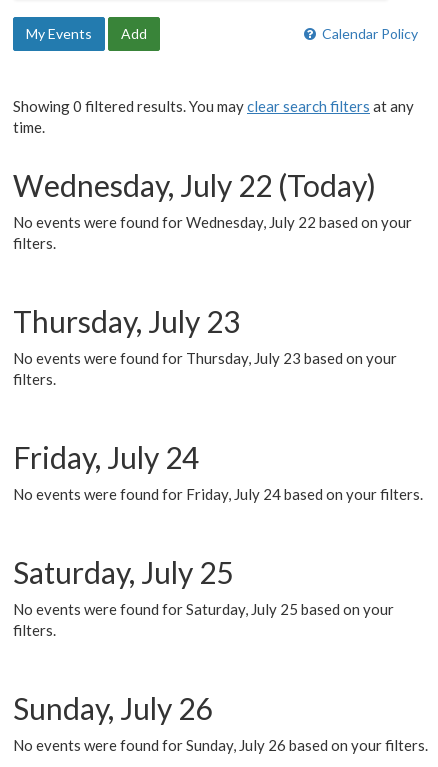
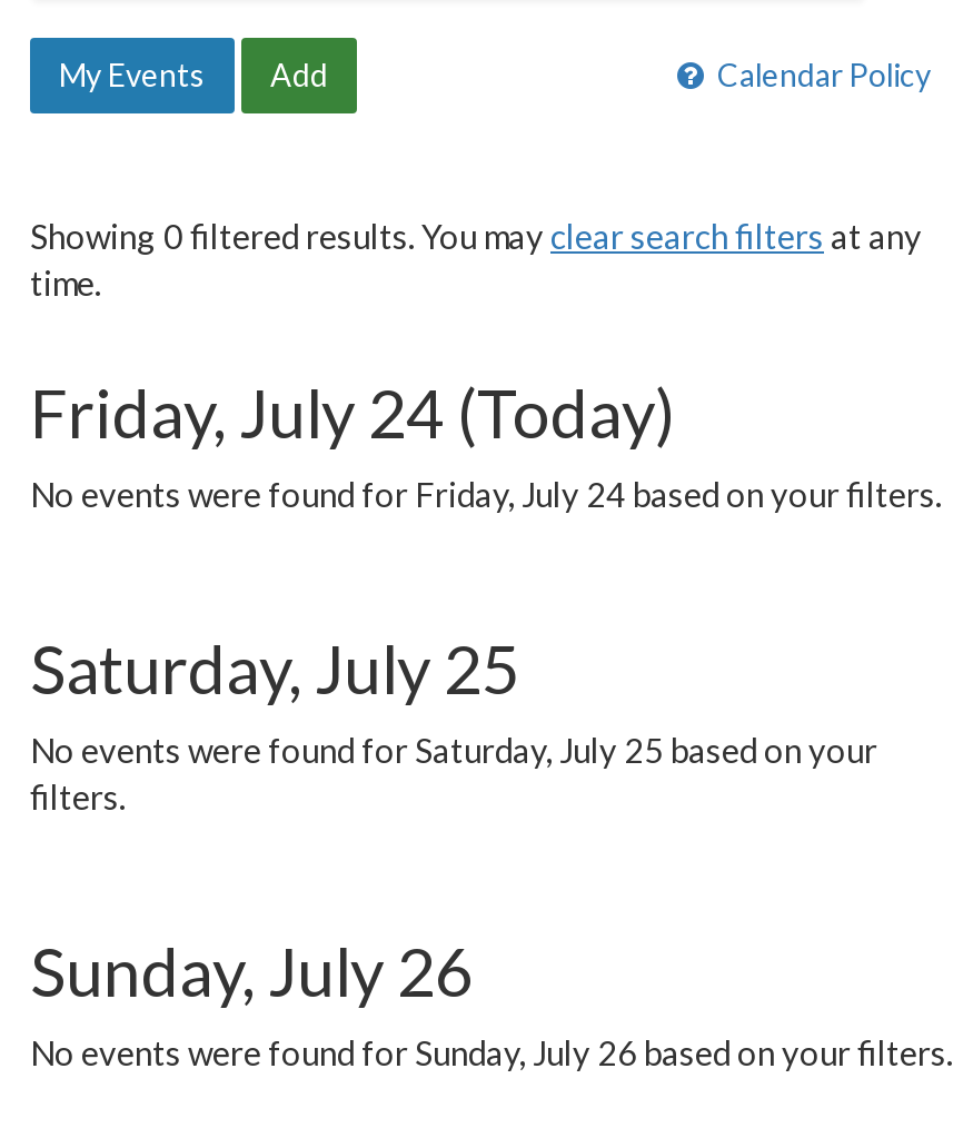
[13,167,412,475] Wednesday, July 22 (Today) | No events were found for Wednesday, July 22 based on your | filters. | Thursday, July 23 | No events were found for Thursday, July 23 based on your | filters. | Friday, July 24 -> [30,372,675,452] Friday, July 24 (Today)

